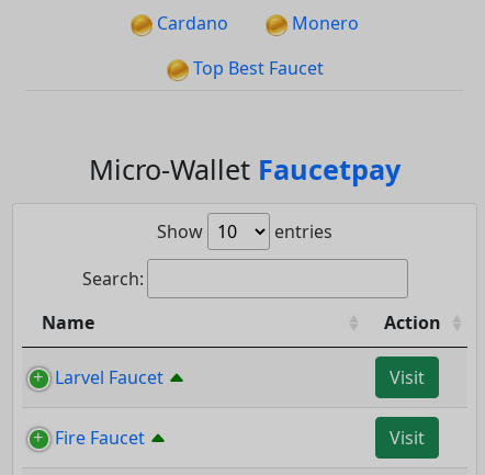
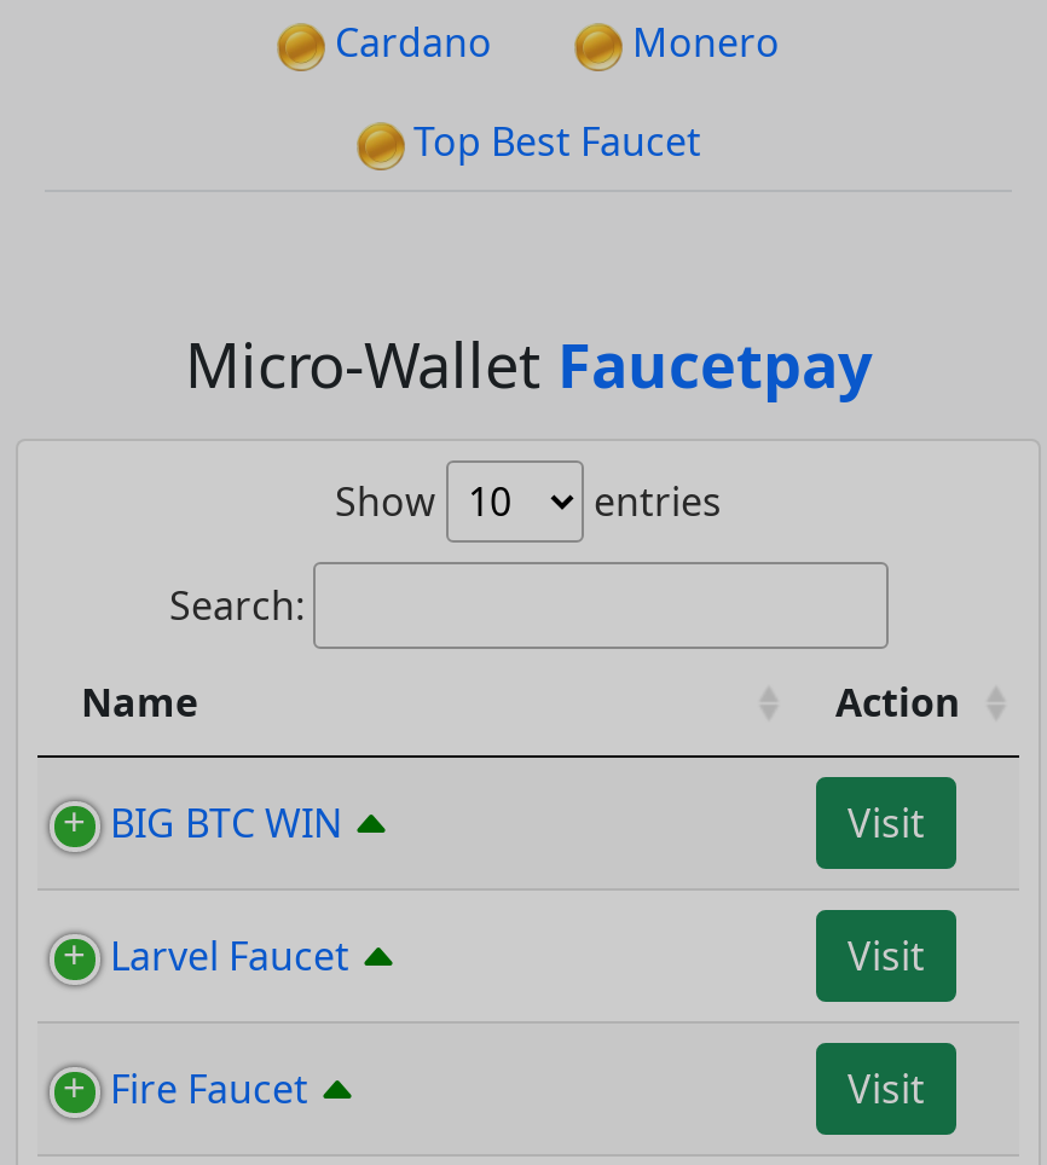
none -> [110,796,925,850] BIG BTC WIN | Visit

